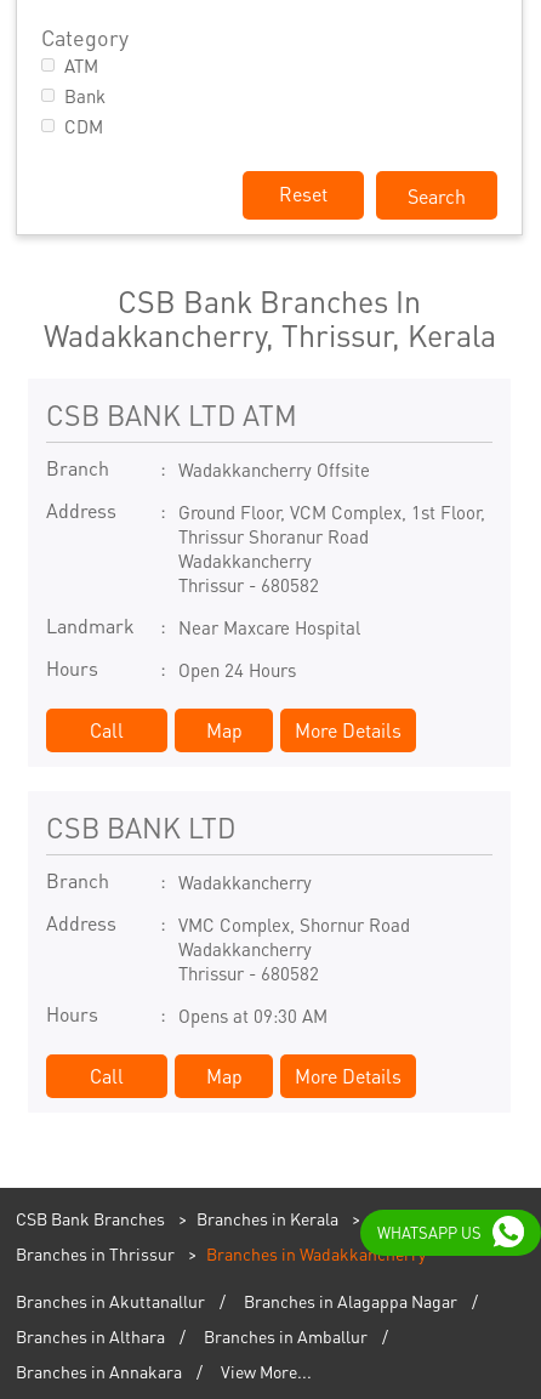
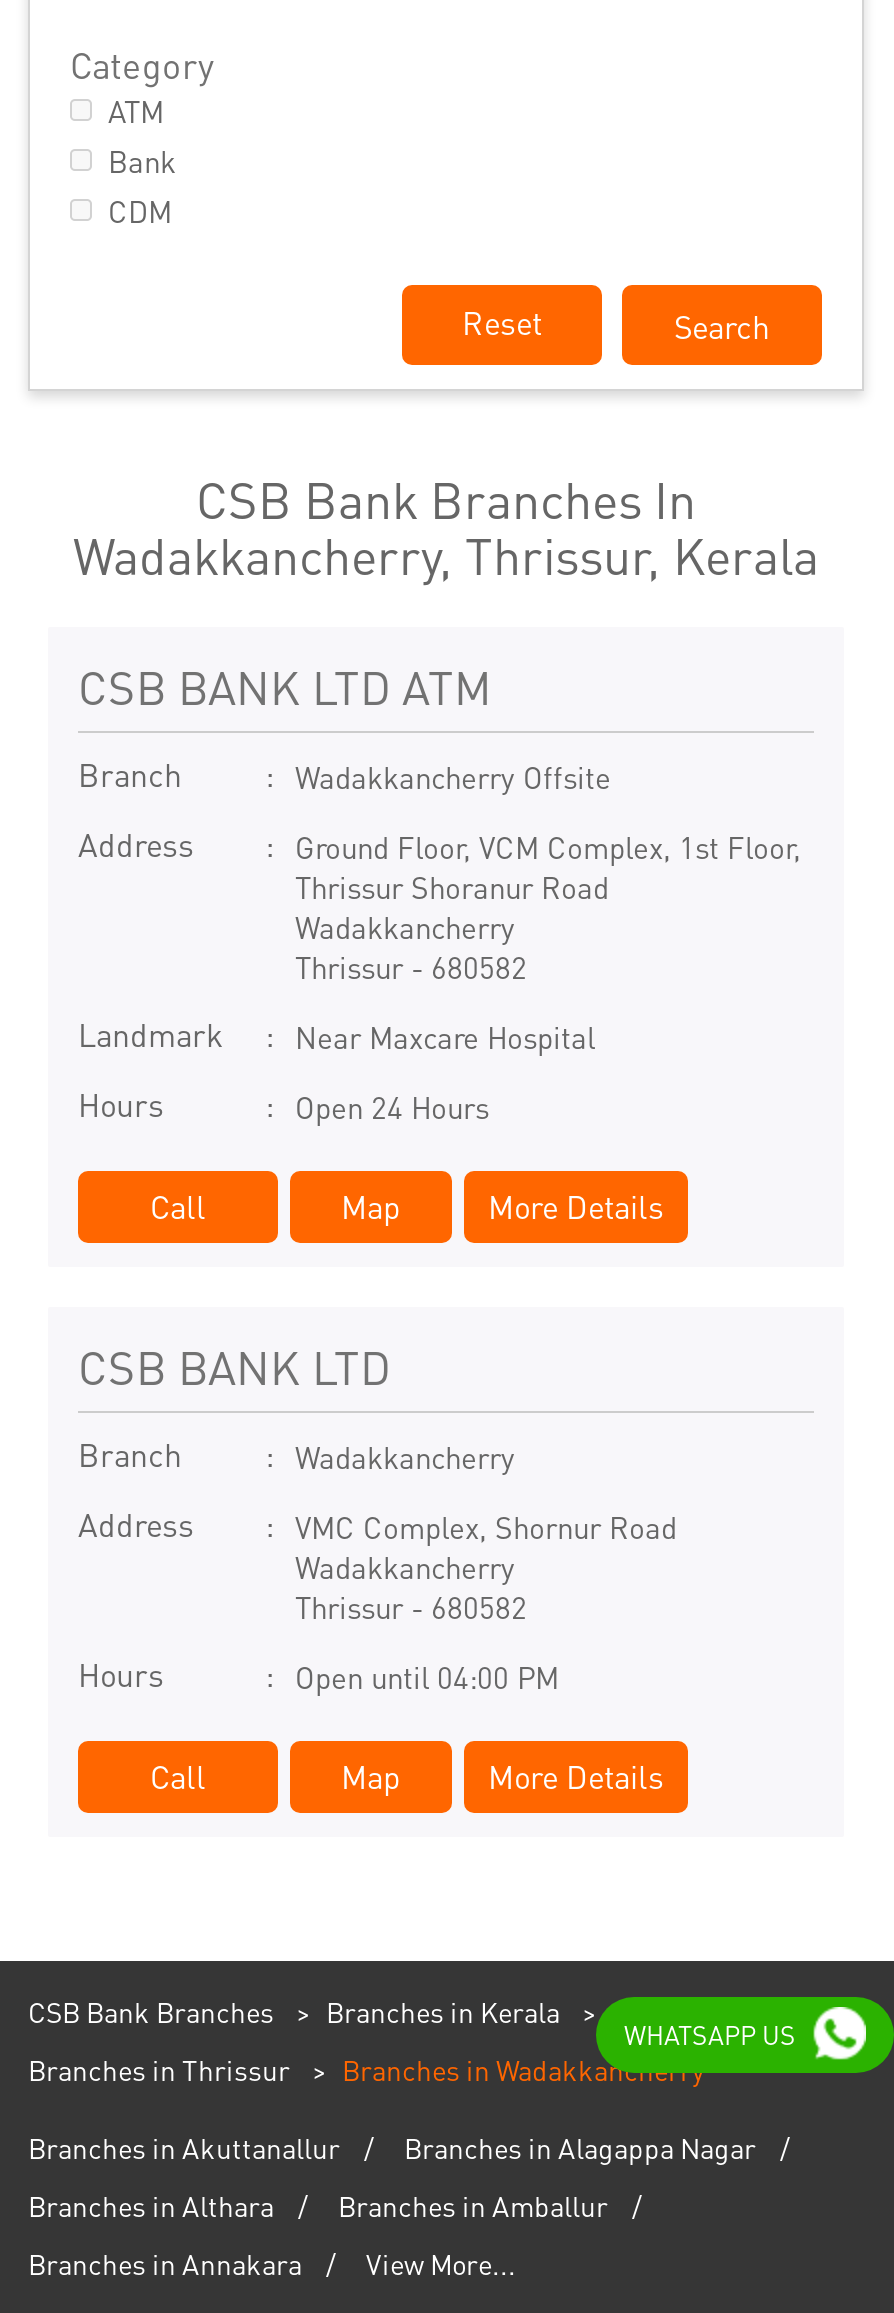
[178,1003,327,1028] Opens at 09:30 AM -> [295,1657,559,1697] Open until 04:00 PM

